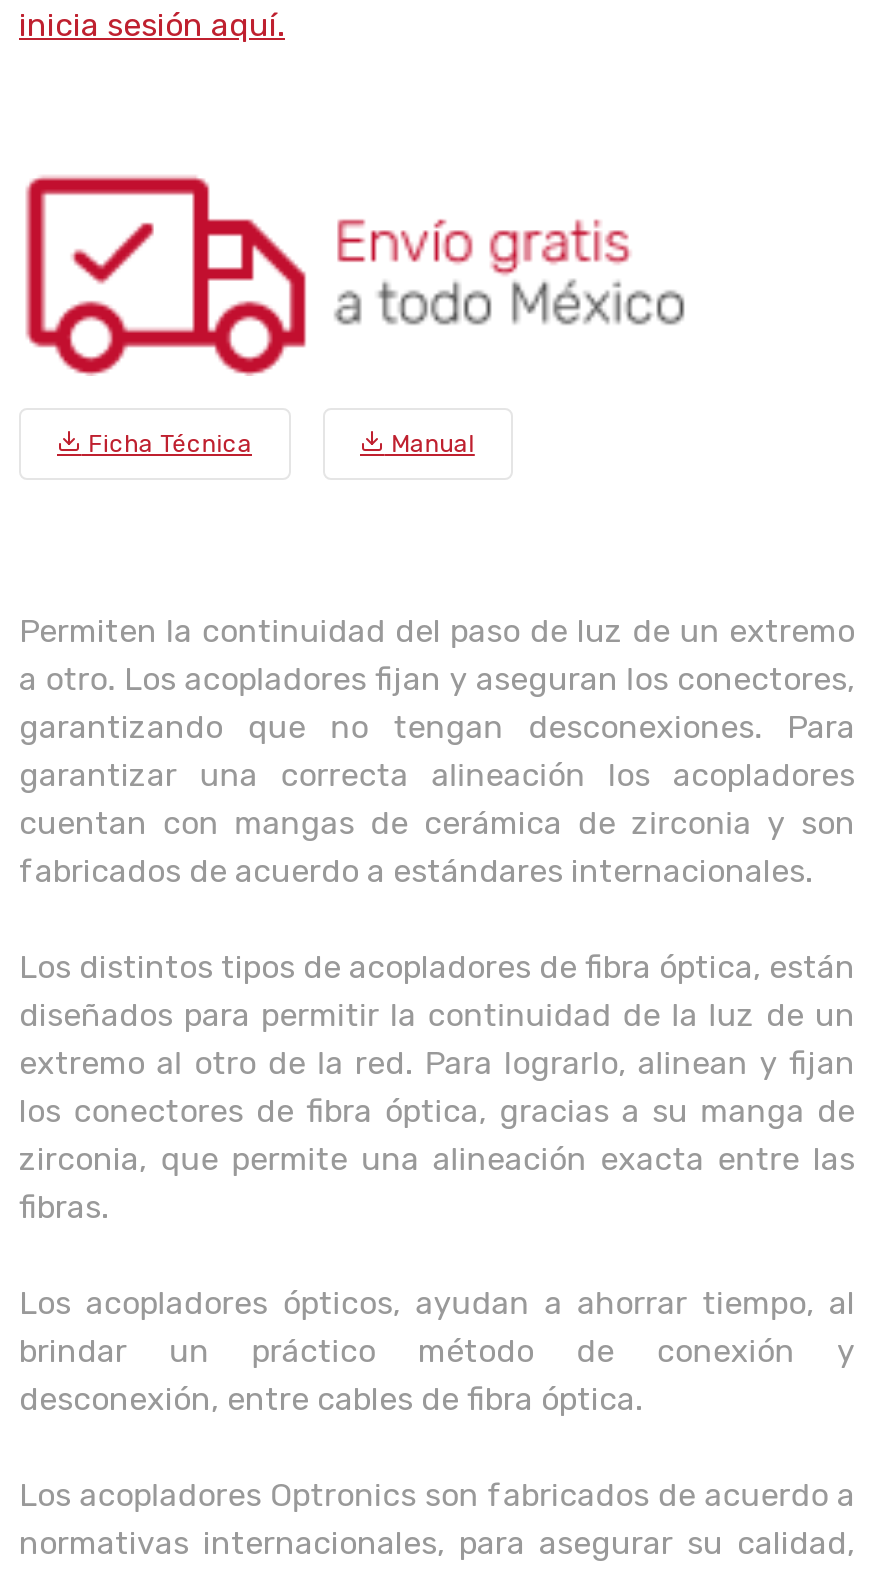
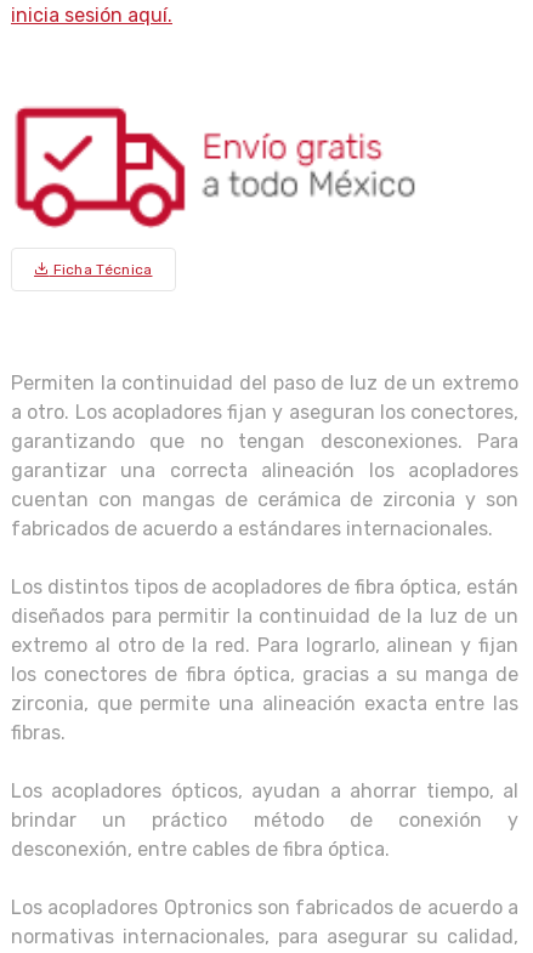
[385,431,475,459] Manual -> none

